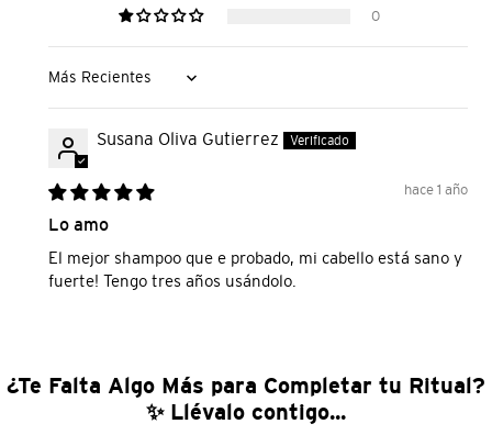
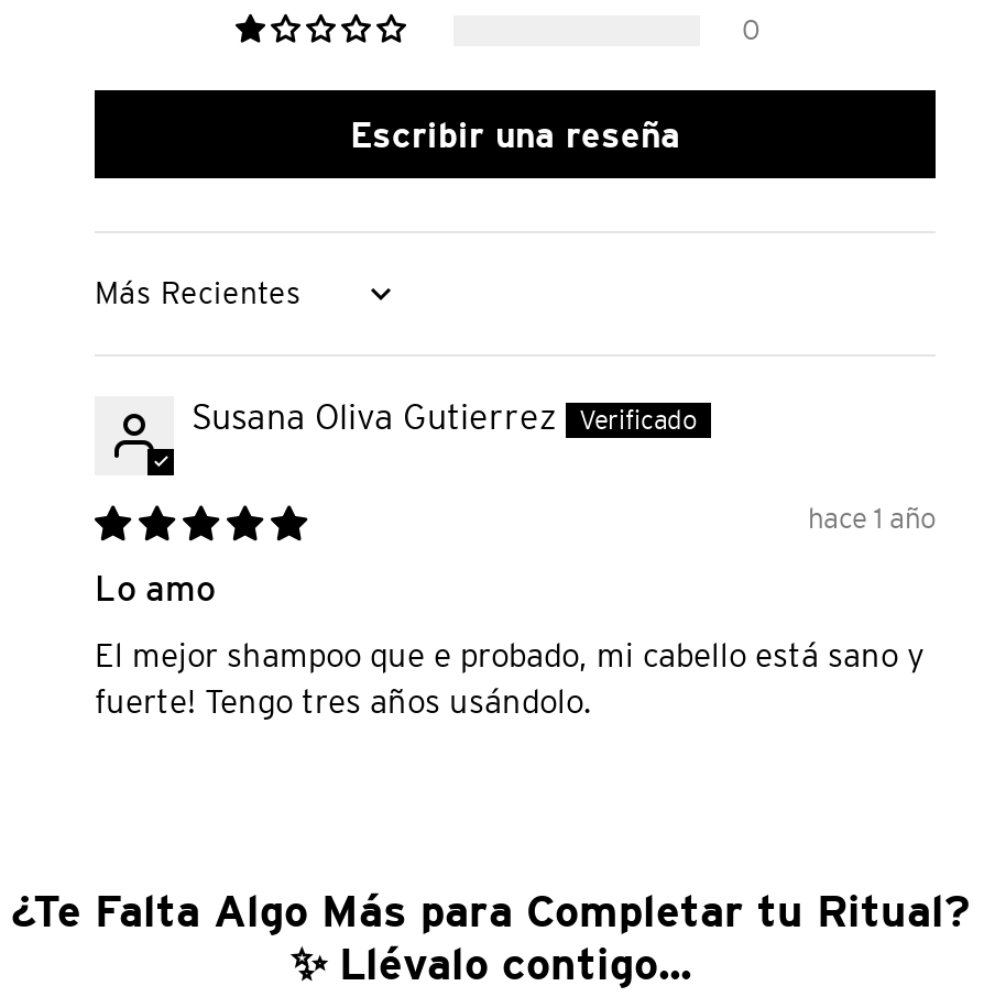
none -> [350,114,680,154] Escribir una reseña

